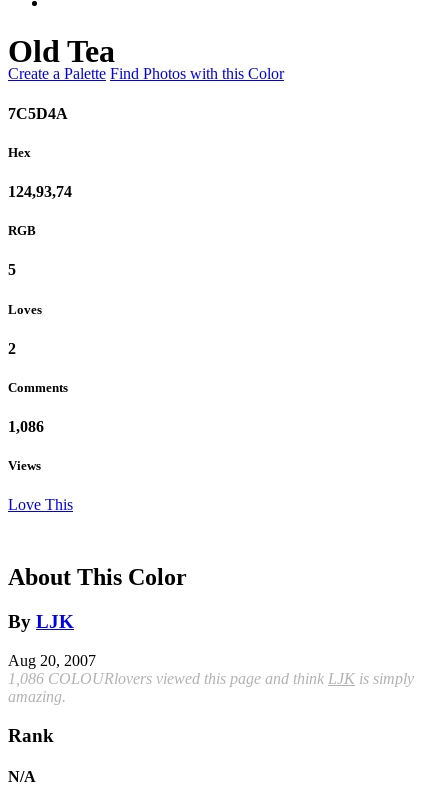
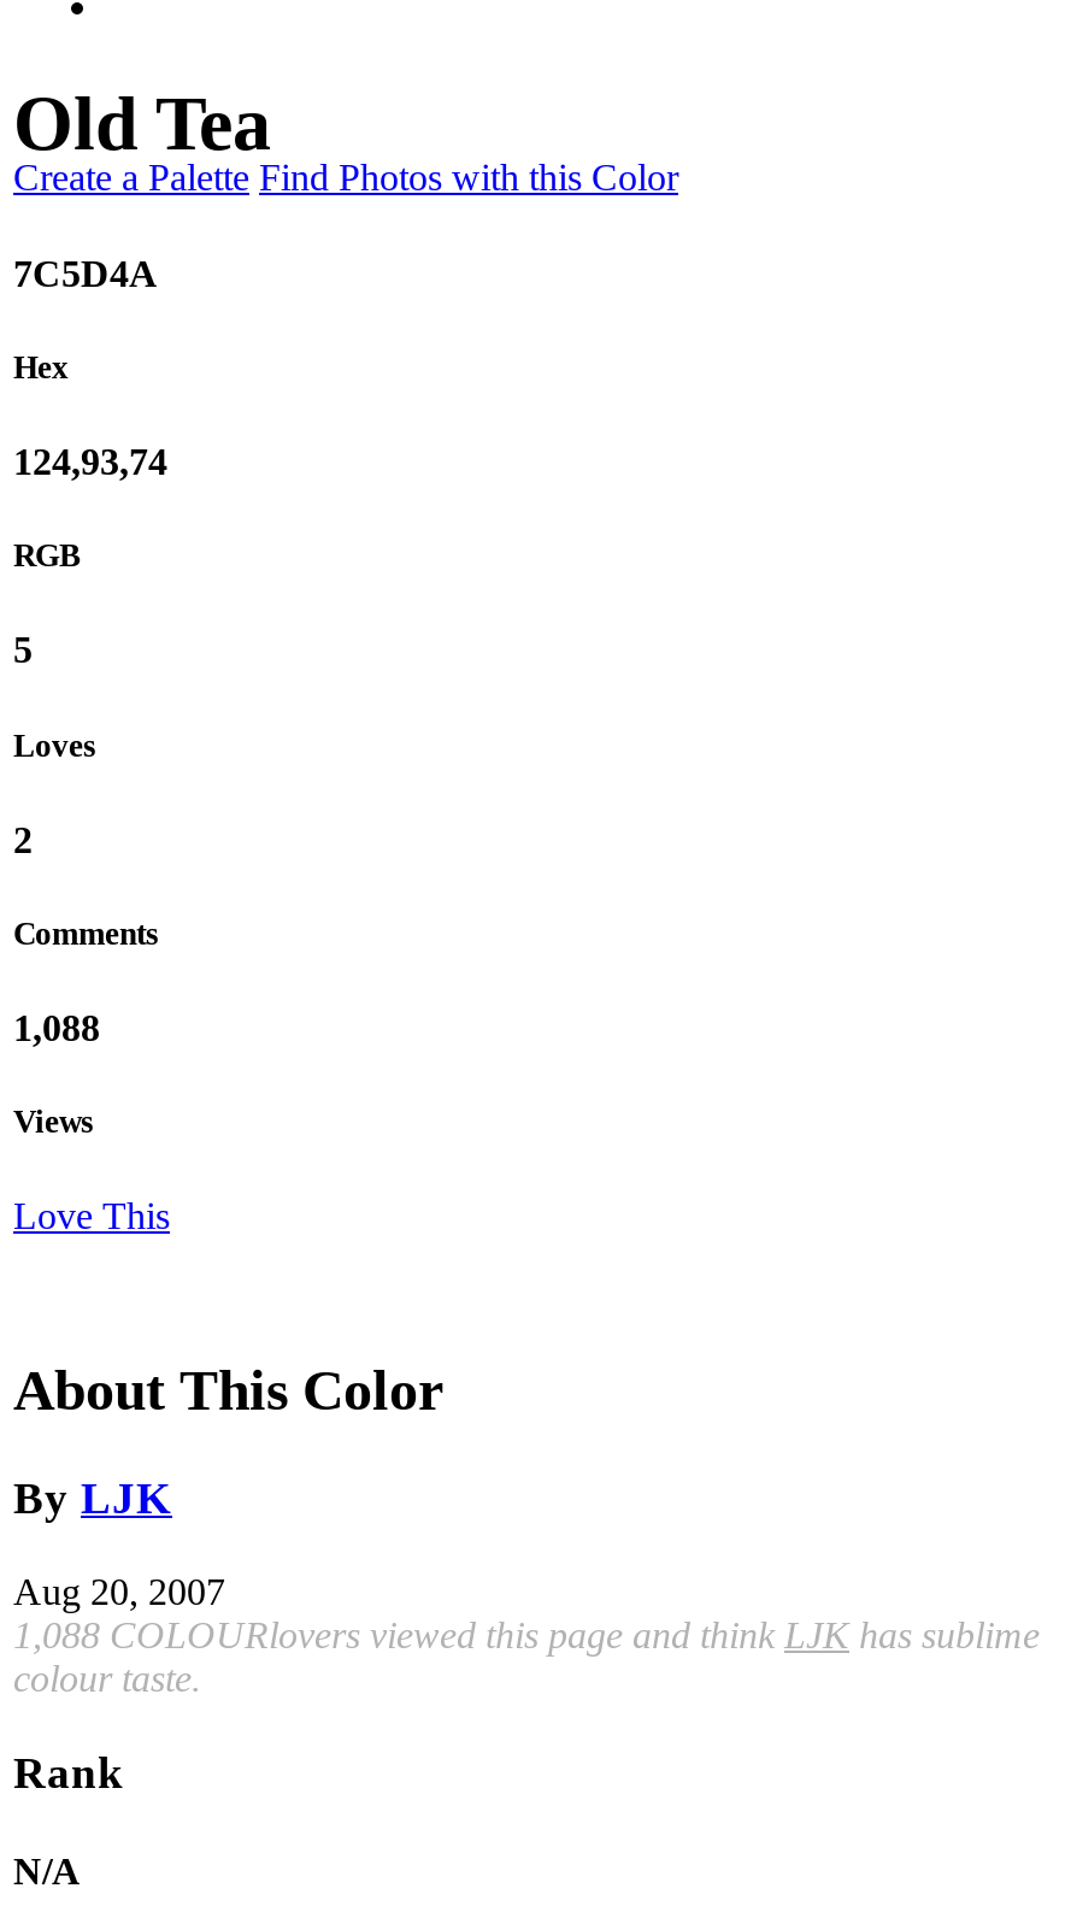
[8,418,44,435] 1,086 -> [13,1007,100,1048] 1,088
[8,670,414,705] 1,086 COLOURlovers viewed this page and think LJK is simply | amazing. -> [13,1614,1040,1699] 1,088 COLOURlovers viewed this page and think LJK has sublime | colour taste.

